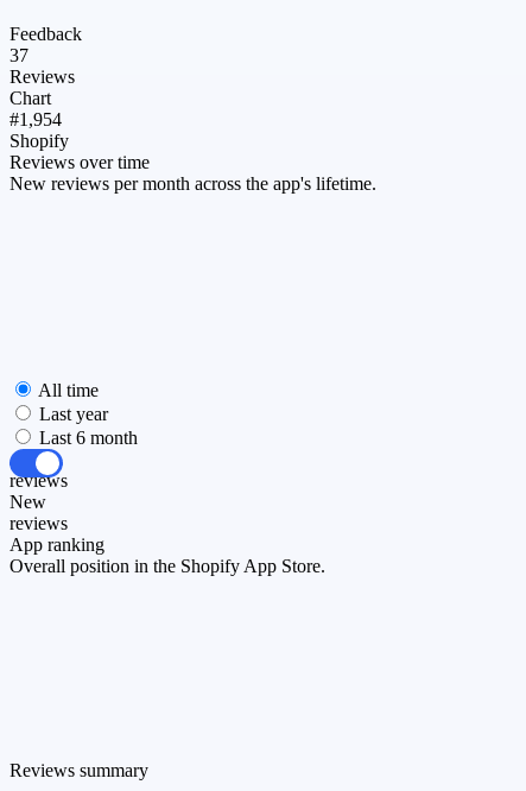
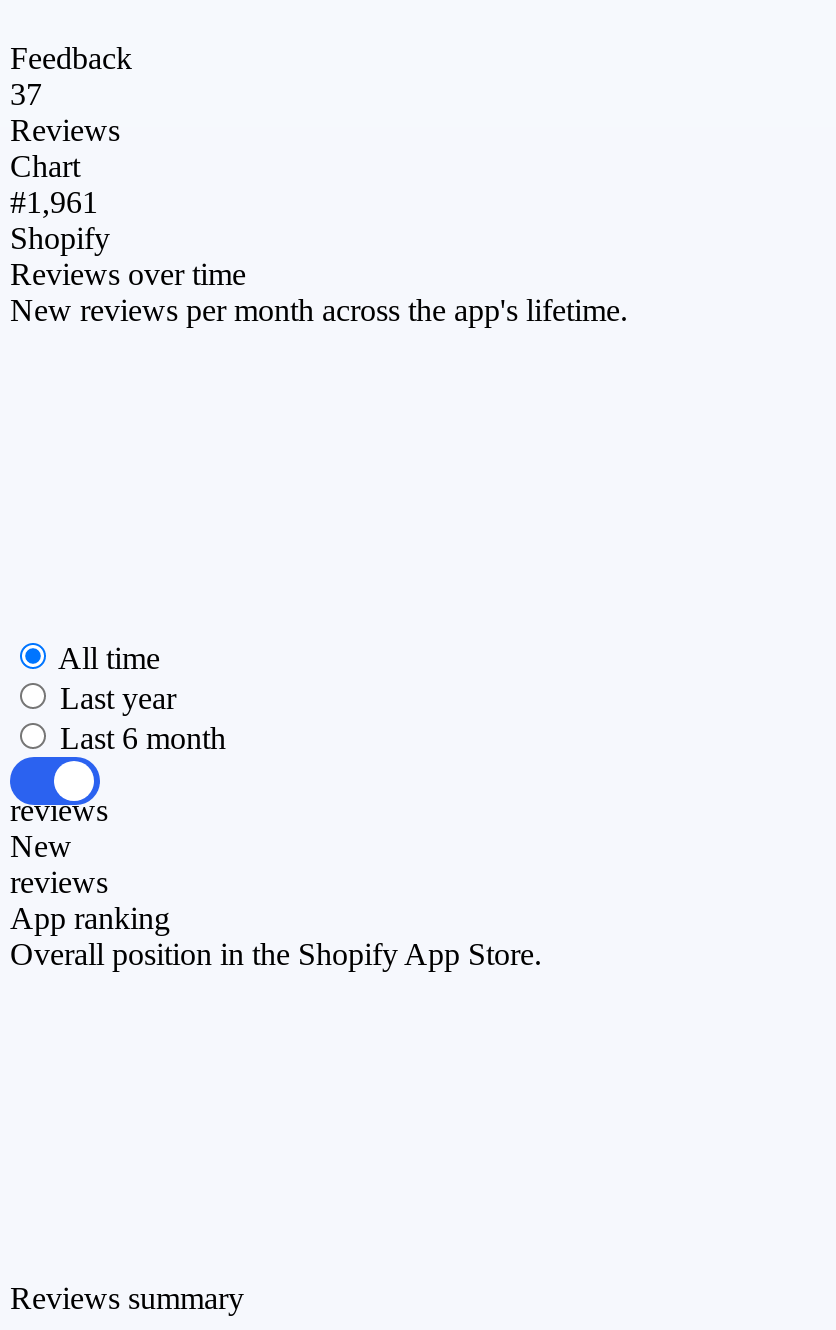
[9,109,62,129] #1,954 -> [10,185,98,219] #1,961

